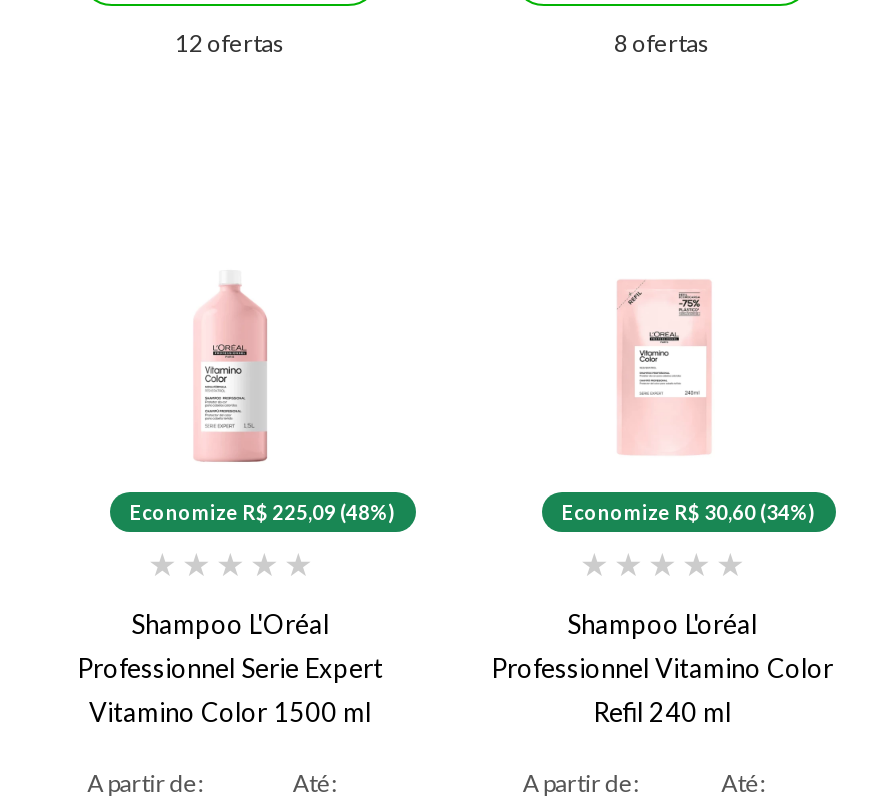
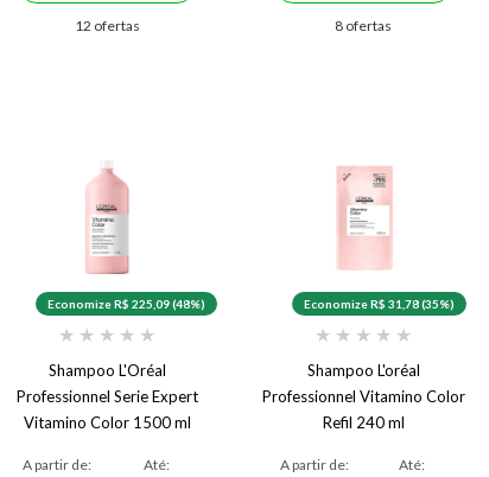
[562,500,816,524] Economize R$ 30,60 (34%) -> [304,297,455,311] Economize R$ 31,78 (35%)

